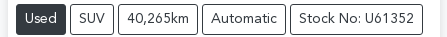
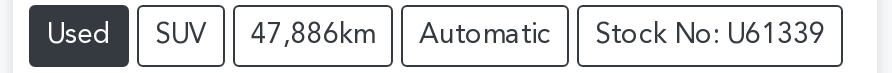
[127,12,189,26] 40,265km -> [251,21,375,49] 47,886km
[299,12,414,26] Stock No: U61352 -> [595,21,825,49] Stock No: U61339

